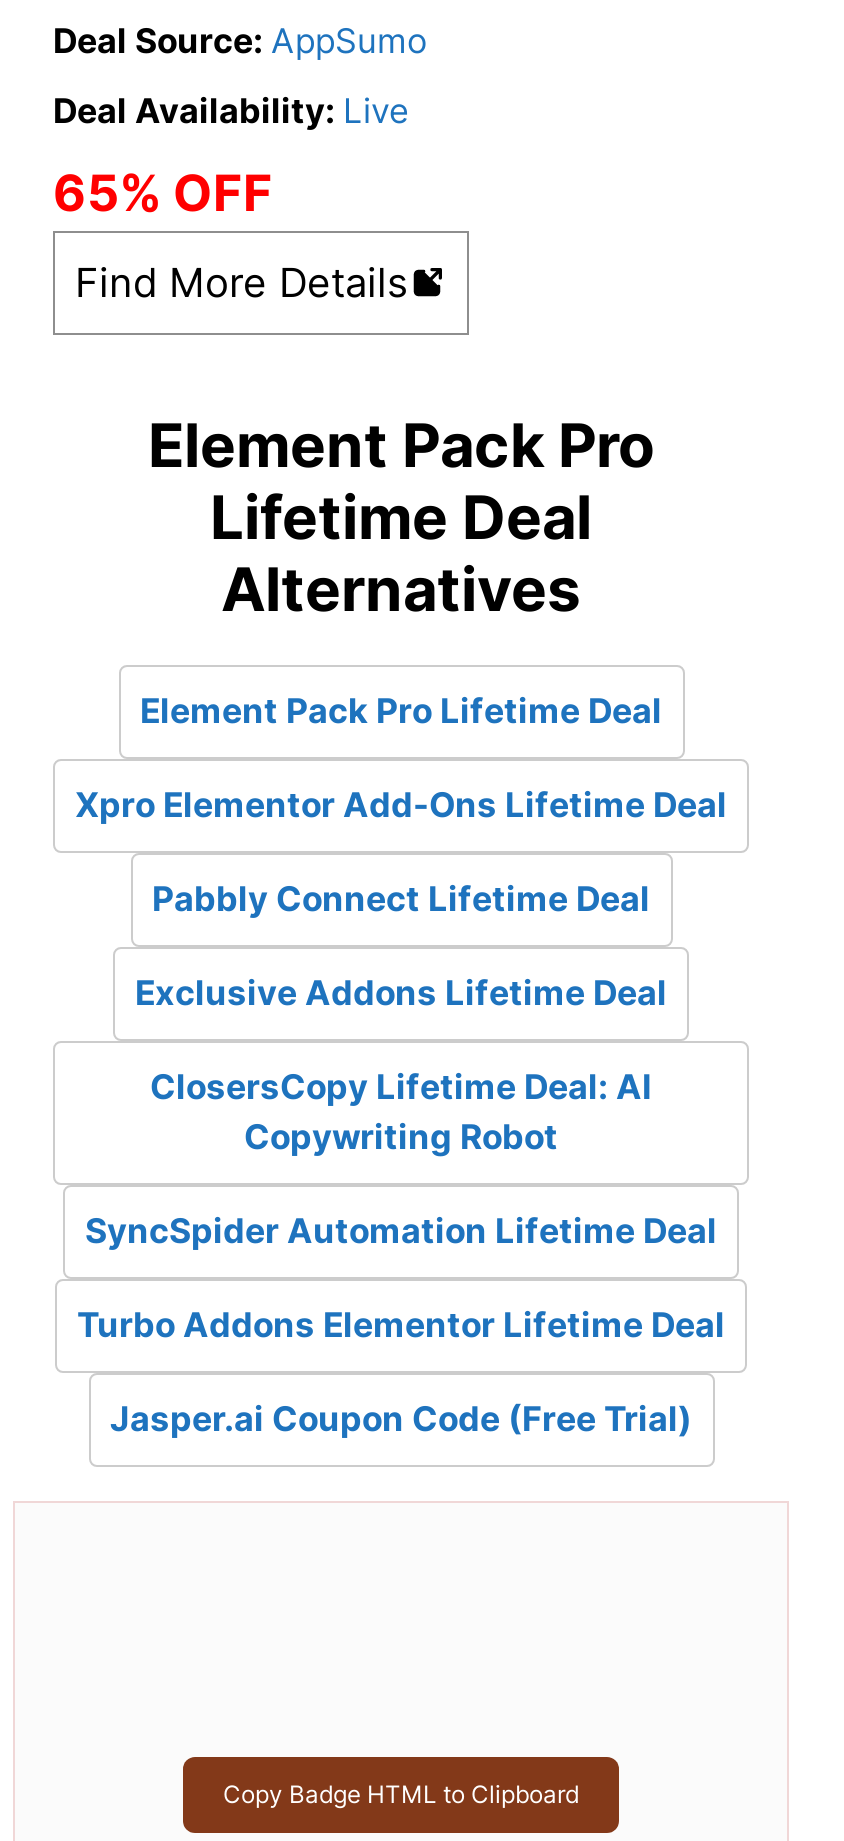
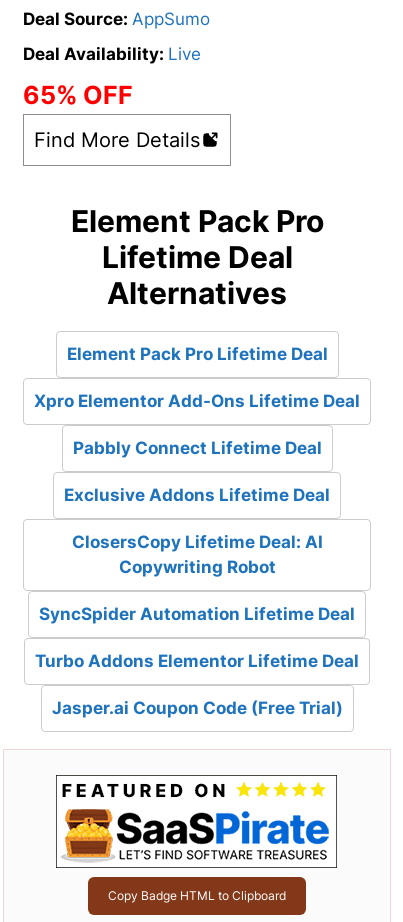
none -> [55,774,338,869] [image]

